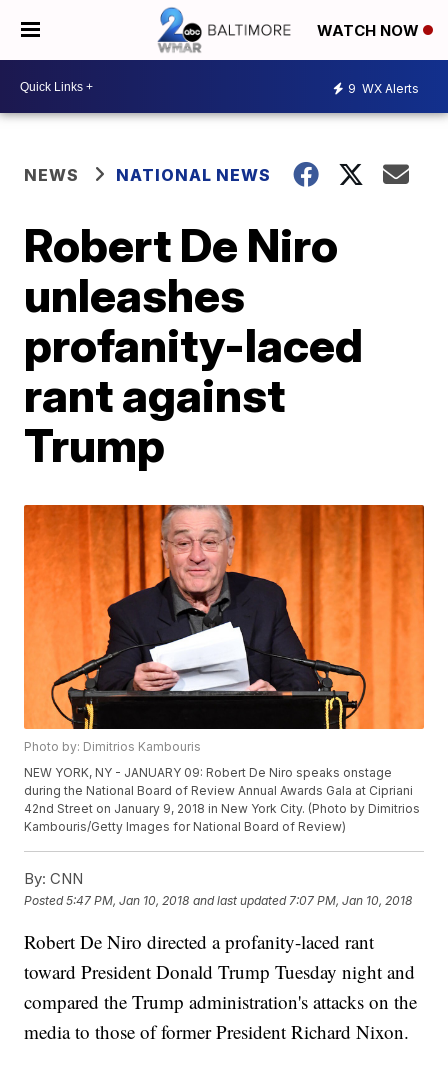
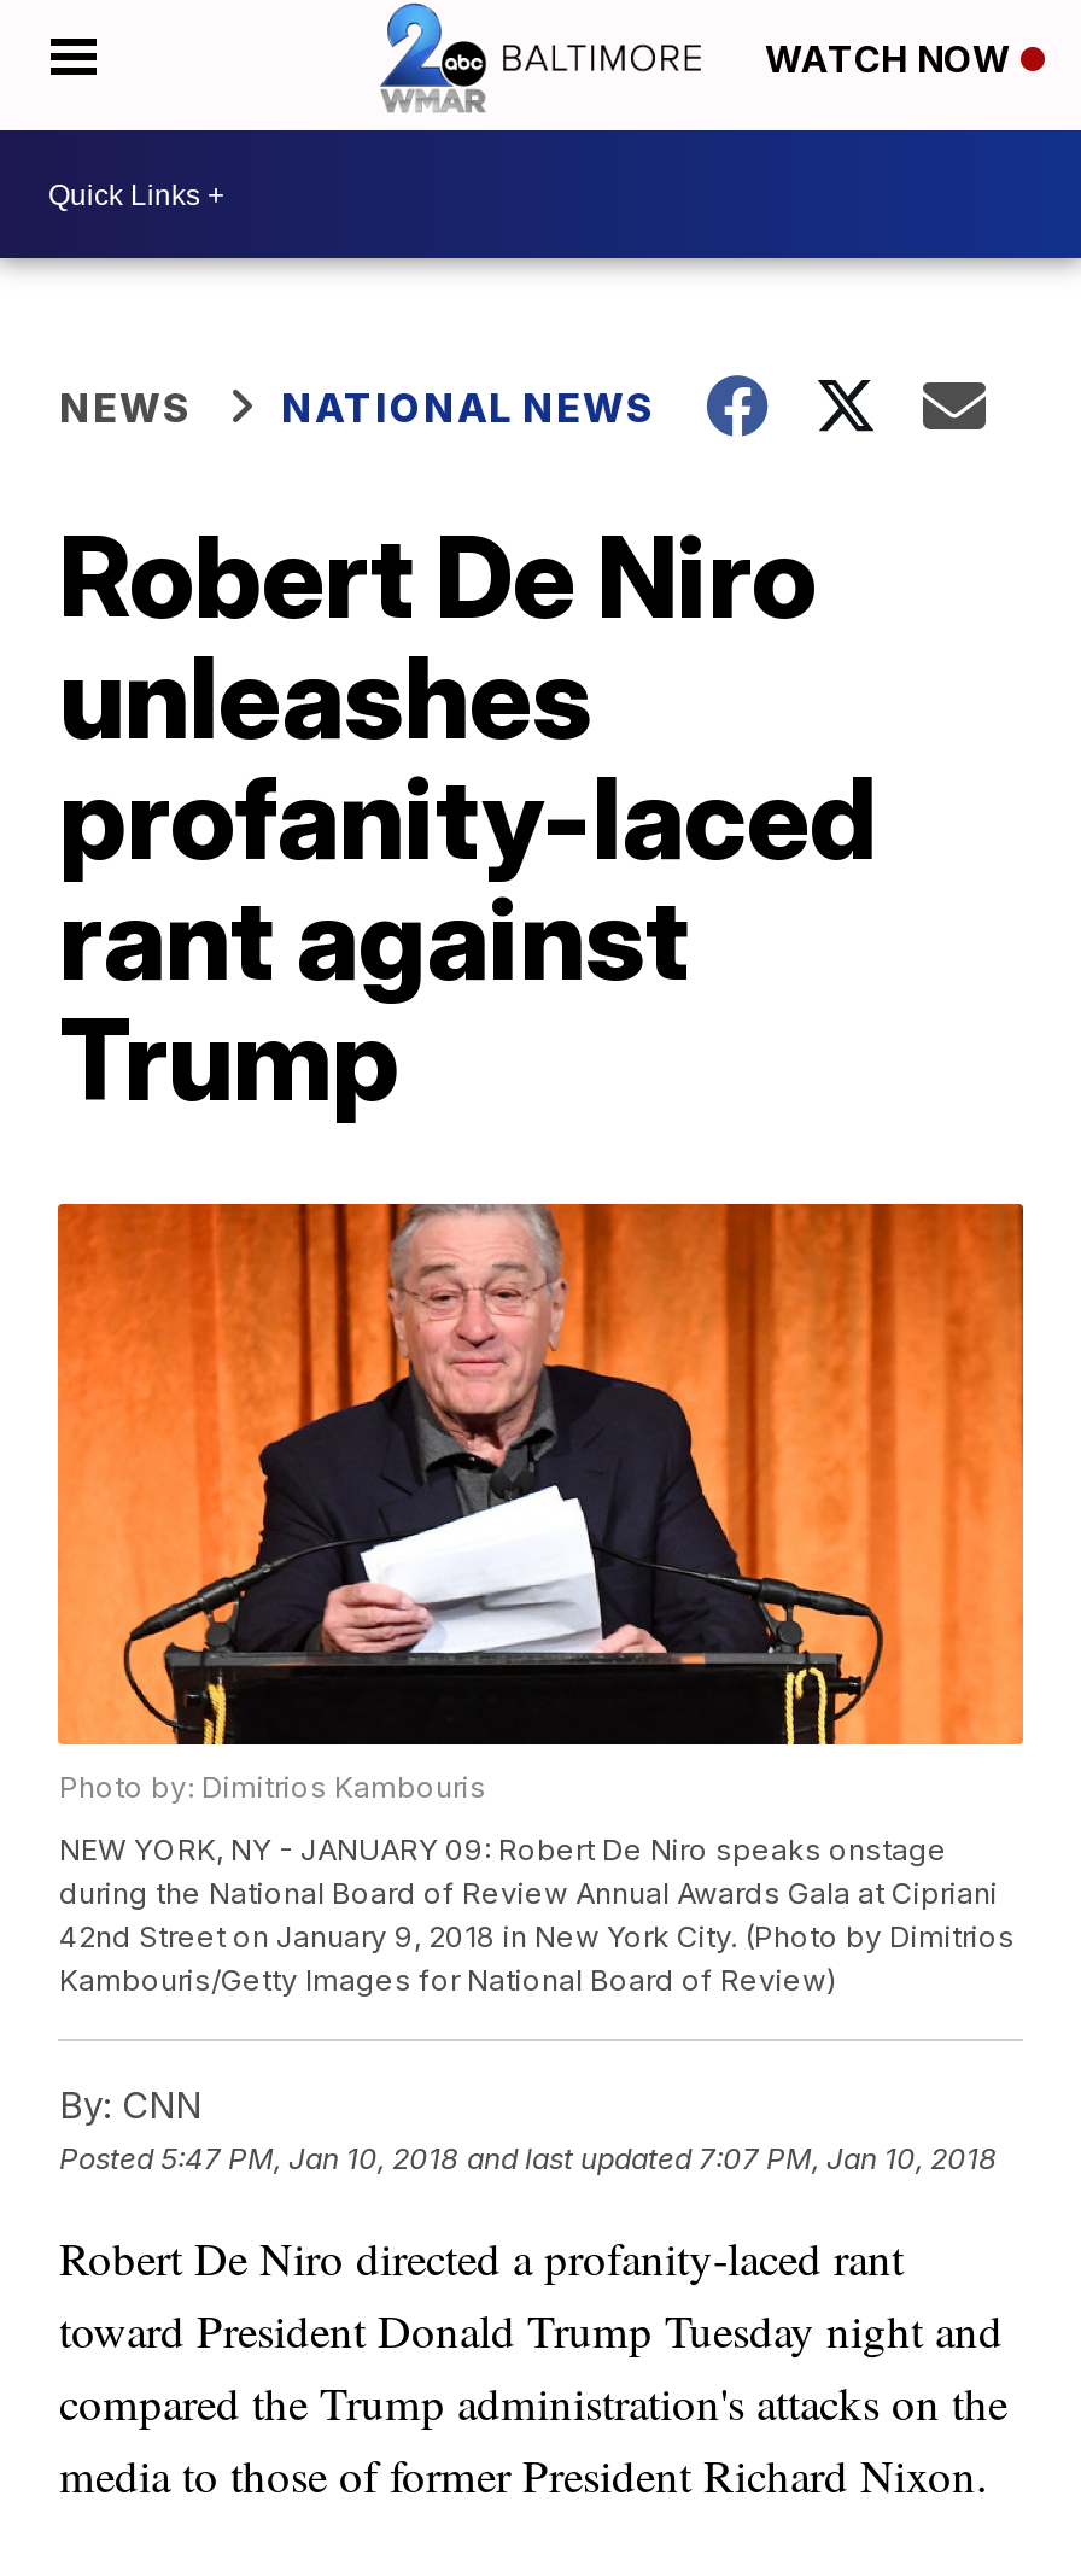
[348,80,419,95] 9 WX Alerts -> none

